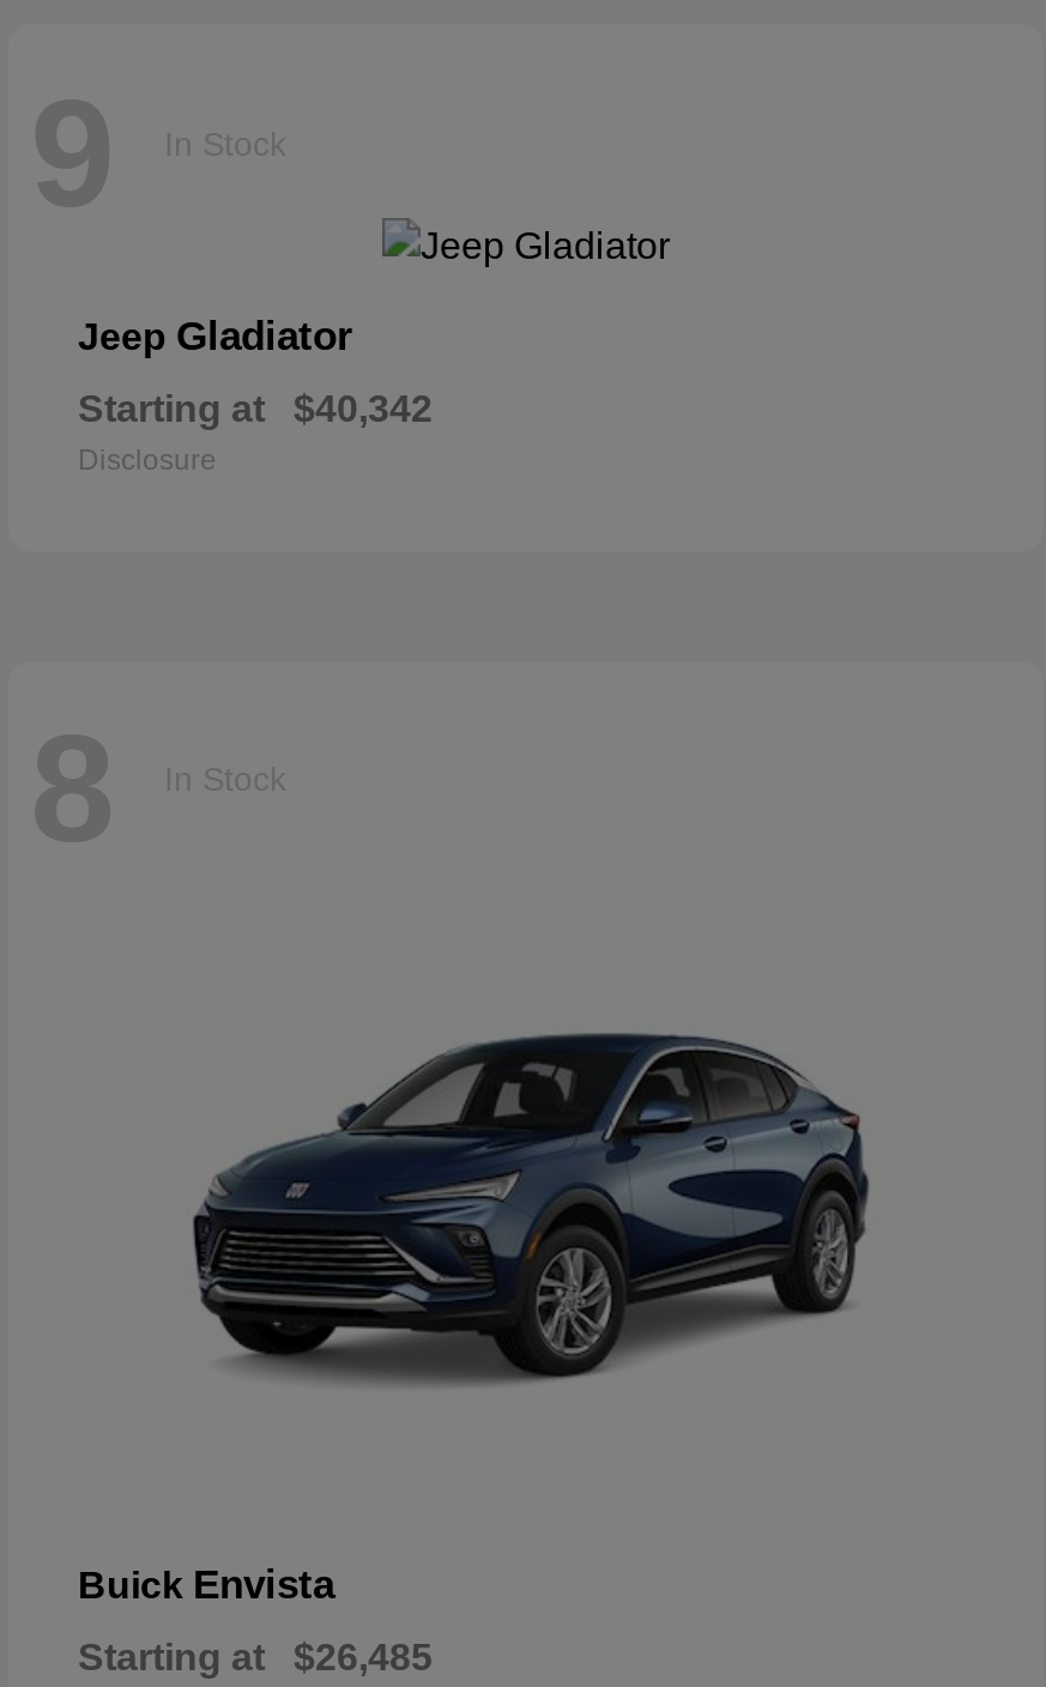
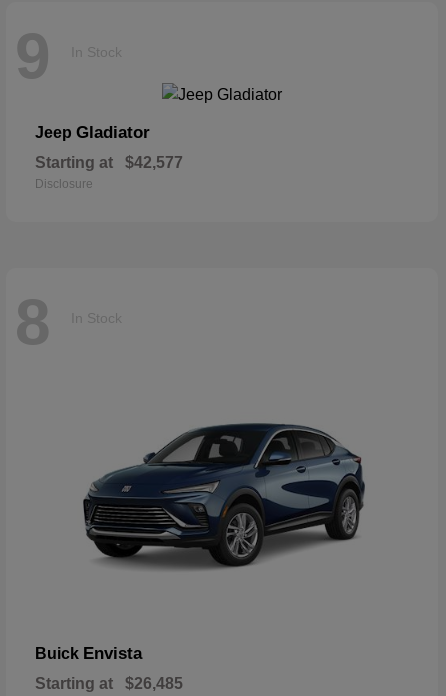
[78,388,433,429] Starting at $40,342 -> [35,154,183,171] Starting at $42,577

